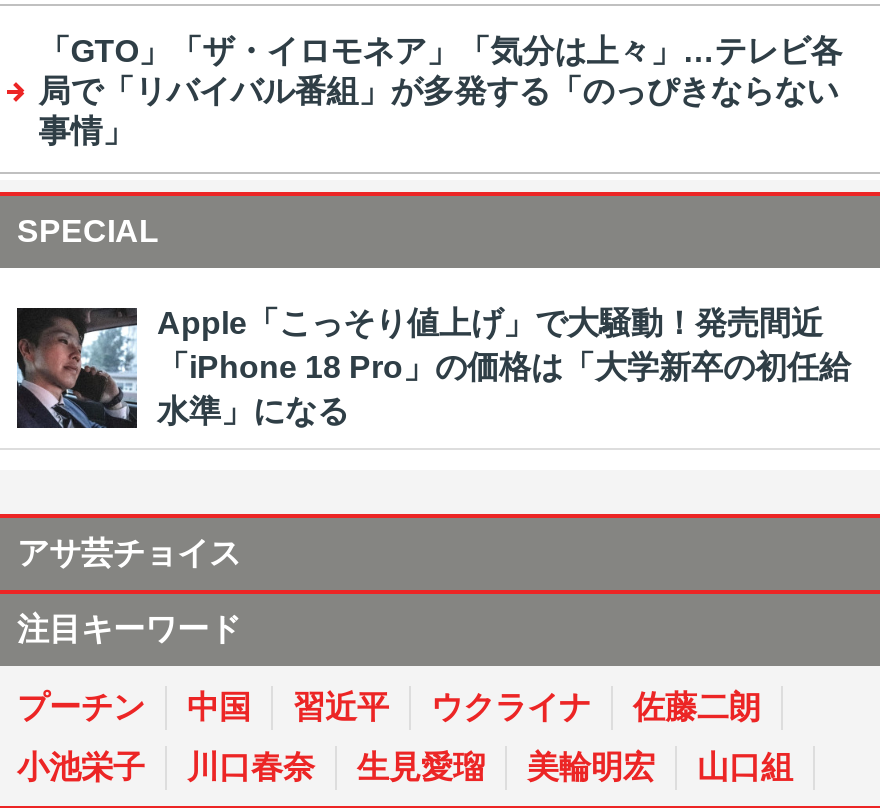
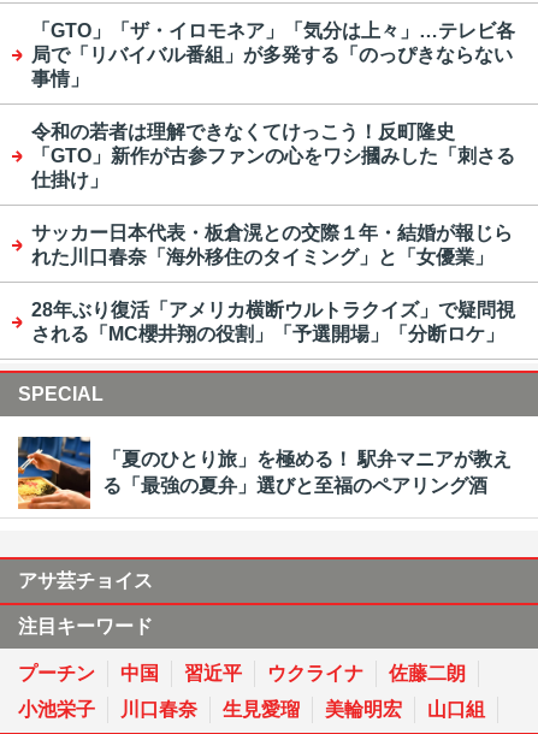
none -> [31,122,515,344] 令和の若者は理解できなくてけっこう！反町隆史 | 「GTO」新作が古参ファンの心をワシ摑みした「刺さる | 仕掛け」 | サッカー日本代表・板倉滉との交際１年・結婚が報じら | れた川口春奈「海外移住のタイミング」と「女優業」 | 28年ぶり復活「アメリカ横断ウルトラクイズ」で疑問視 | される「MC櫻井翔の役割」「予選開場」「分断ロケ」
[15,306,851,430] [image] | Apple「こっそり値上げ」で大騒動！発売間近 | 「iPhone 18 Pro」の価格は「大学新卒の初任給 | 水準」になる -> [17,436,512,510] [image] | 「夏のひとり旅」を極める！ 駅弁マニアが教え | る「最強の夏弁」選びと至福のペアリング酒

